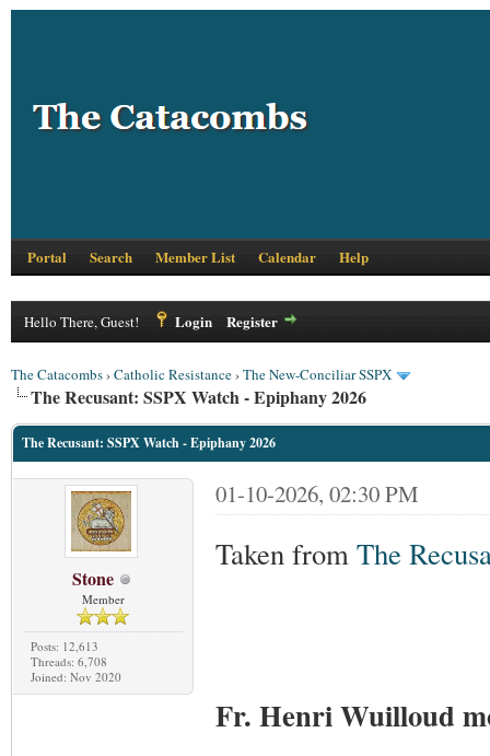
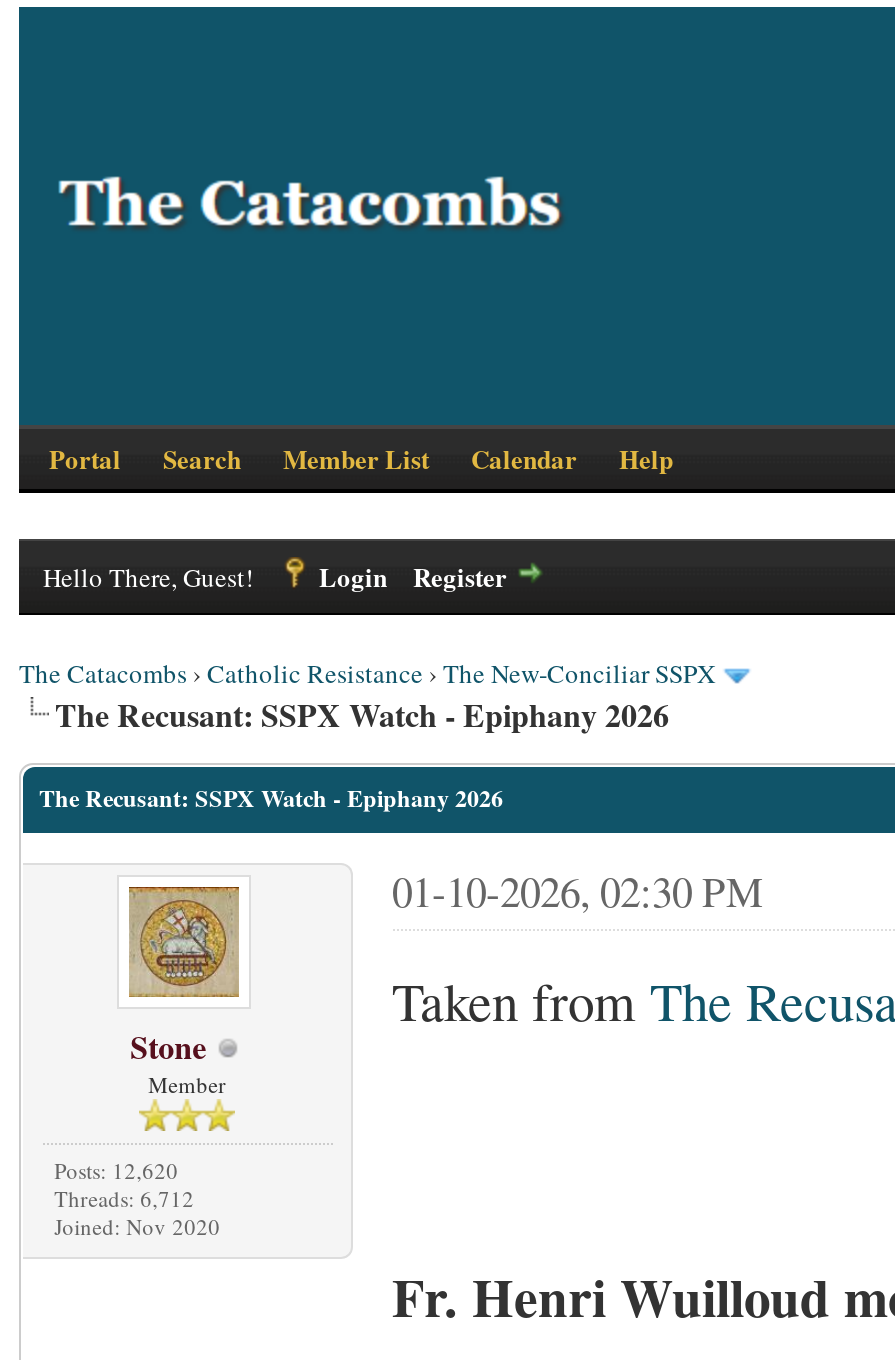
[30,638,98,654] Posts: 12,613 -> [54,1155,178,1185] Posts: 12,620
[30,653,107,670] Threads: 6,708 -> [54,1183,194,1213] Threads: 6,712

